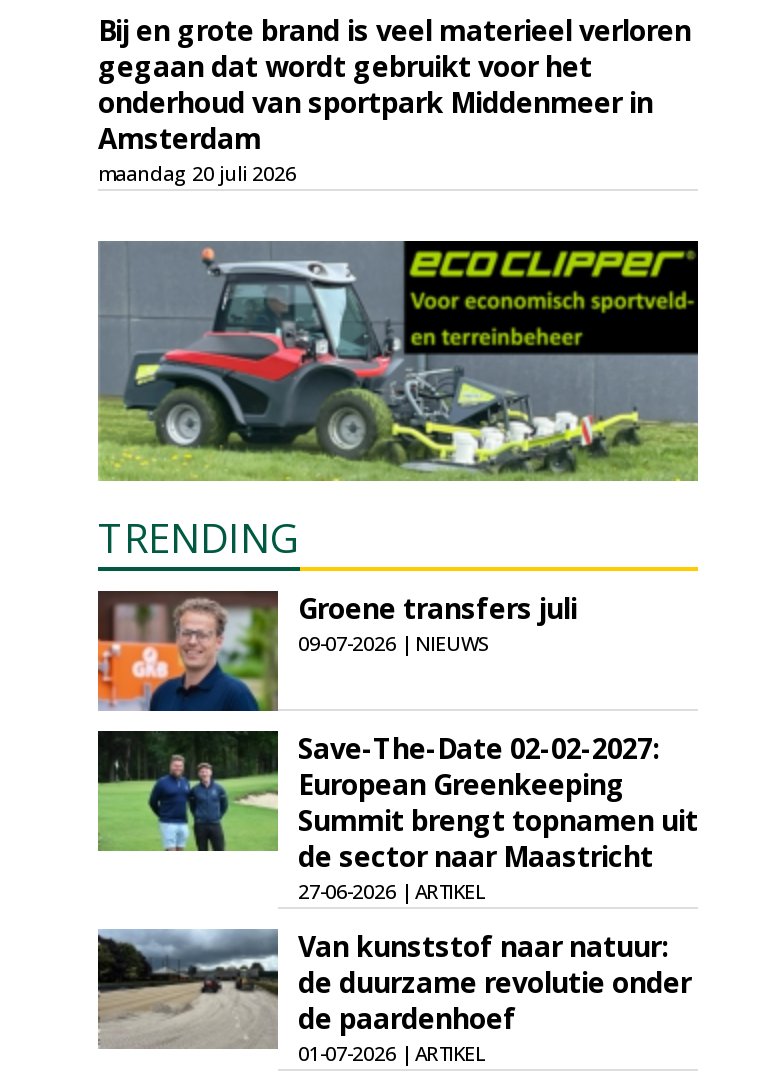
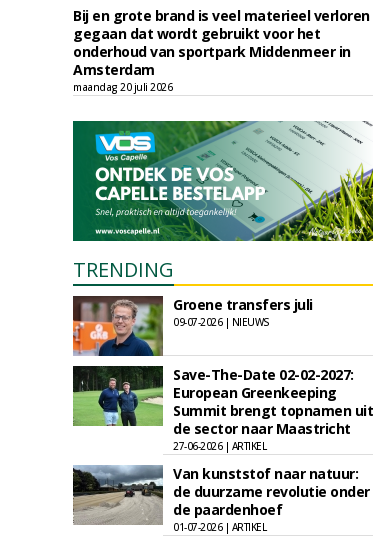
[96,239,700,483] [image] -> [72,120,374,242] [image]

